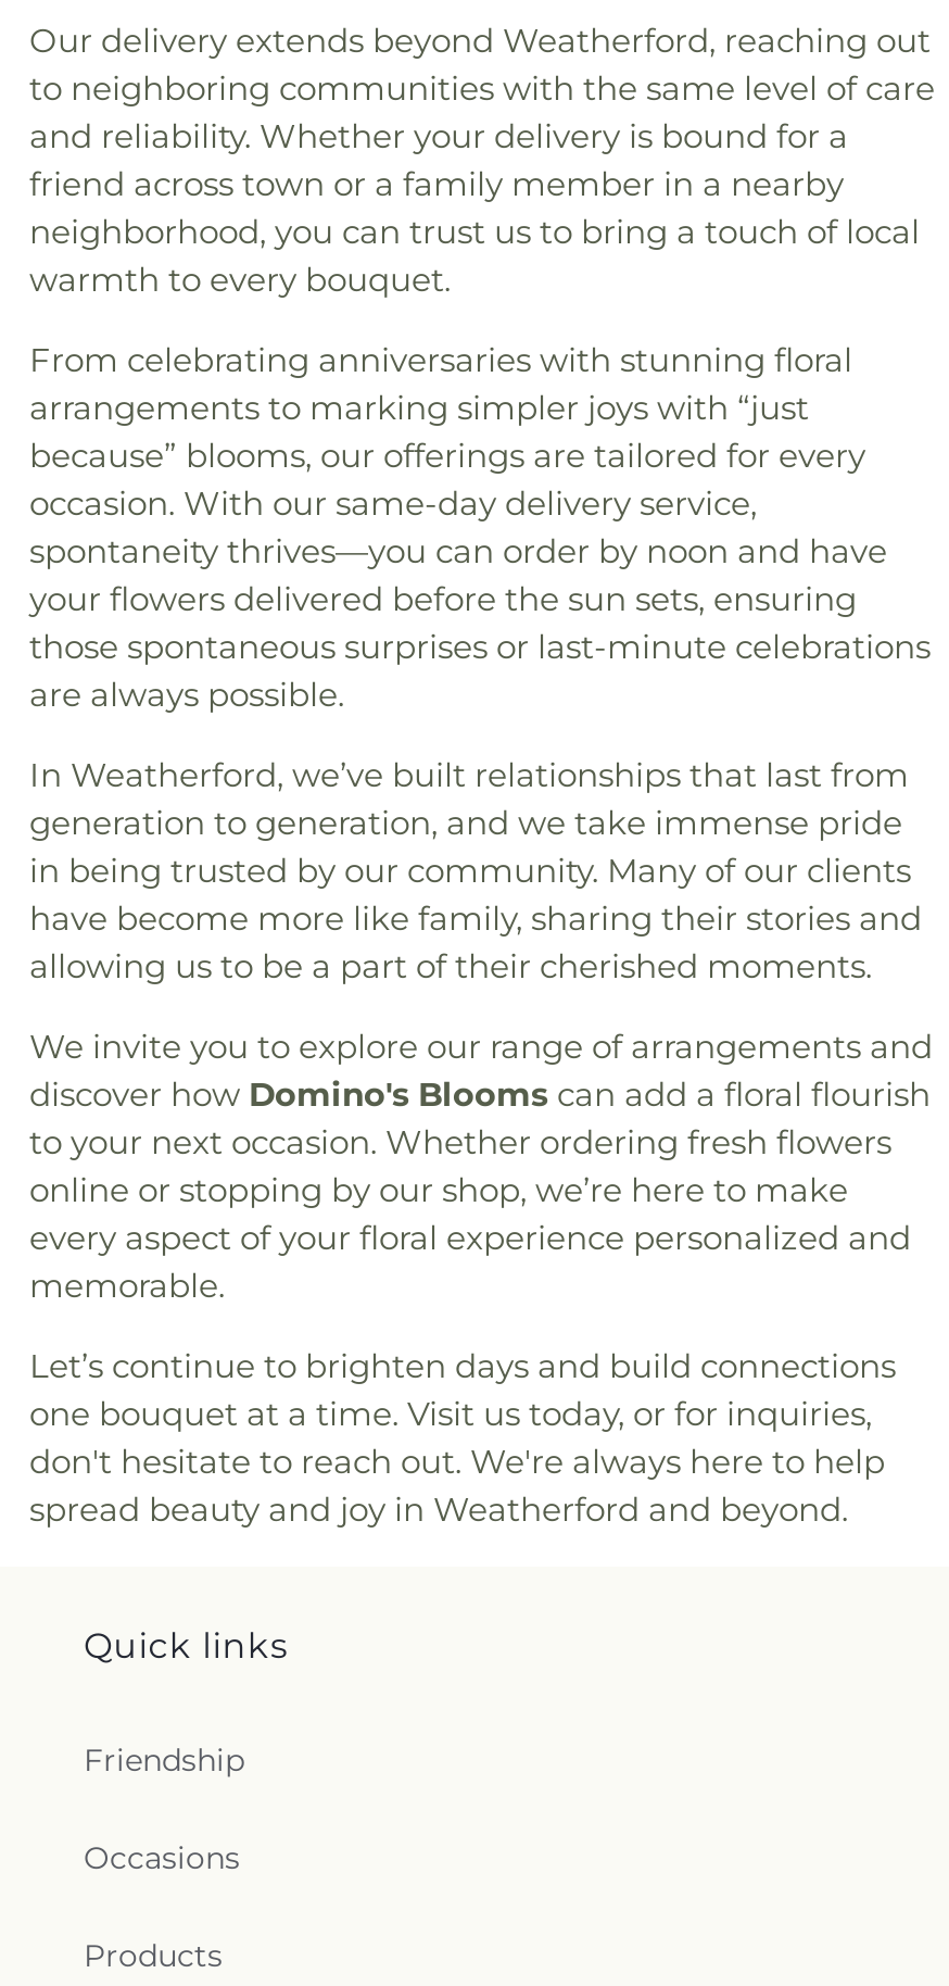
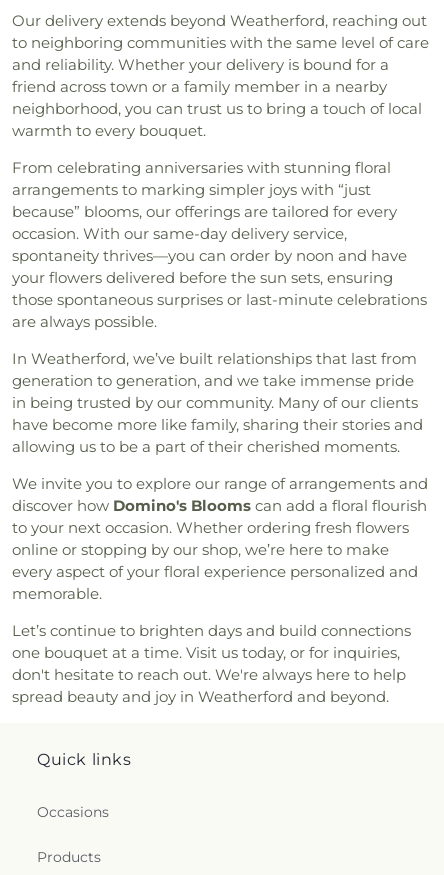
[84,1741,244,1780] Friendship -> none

